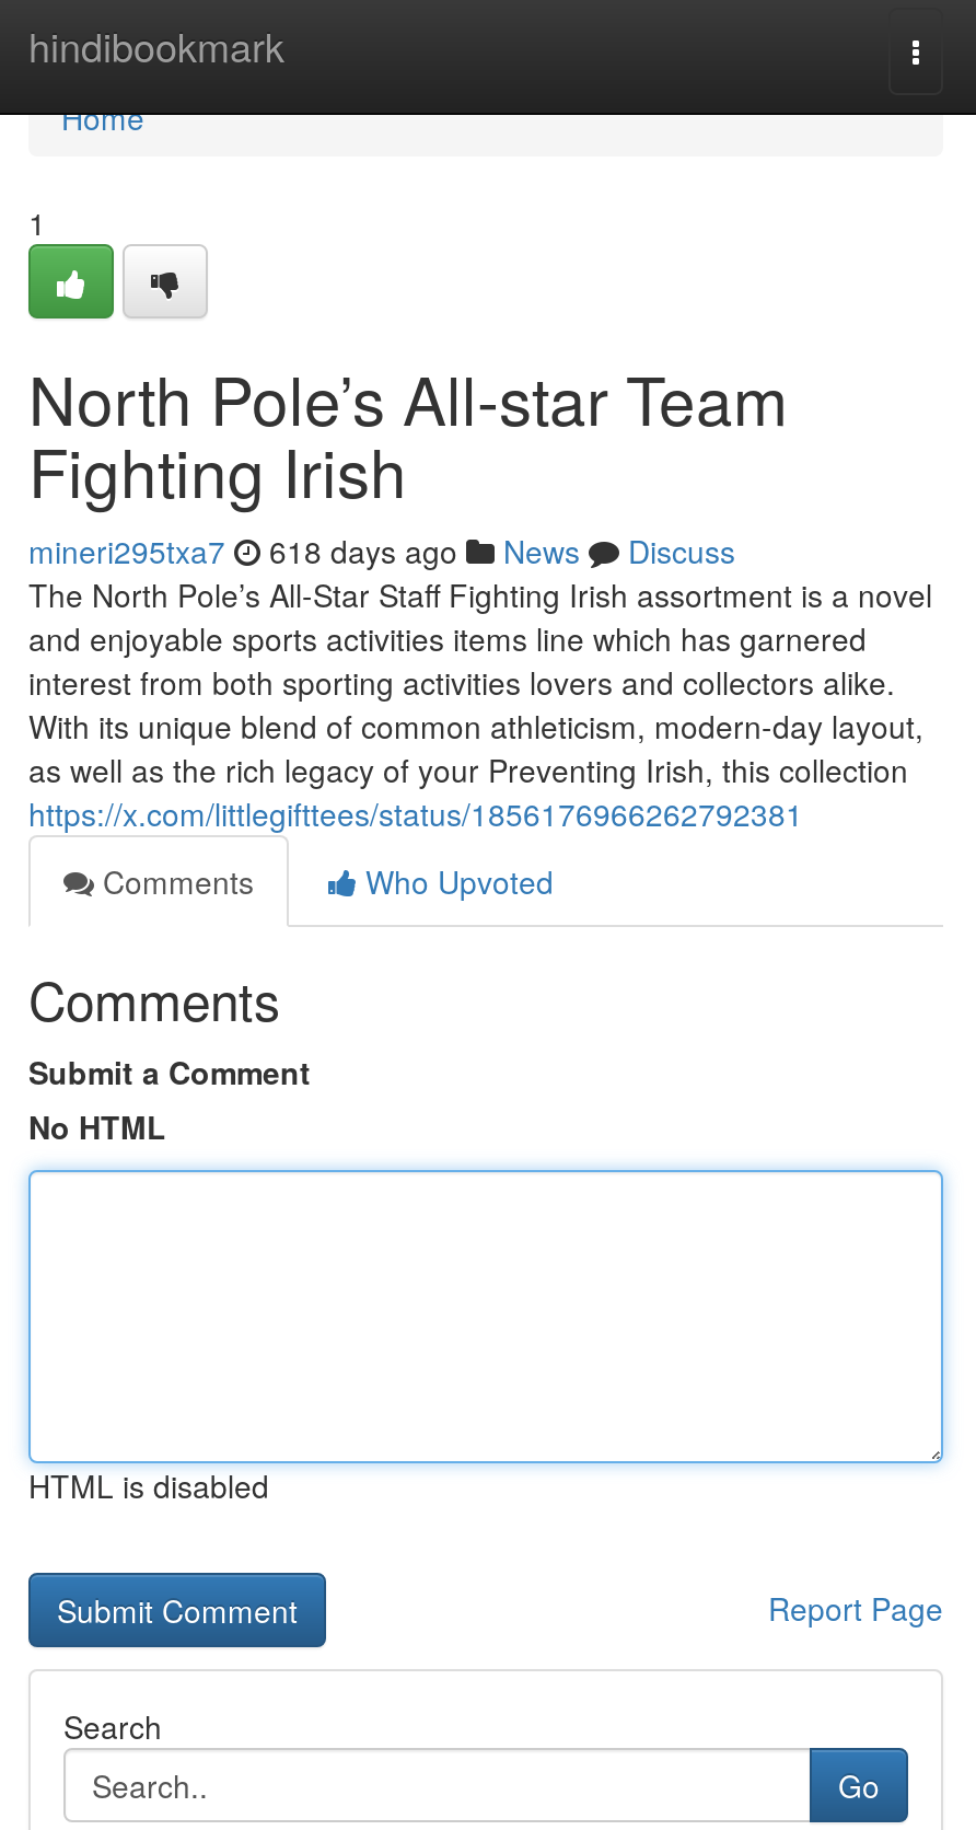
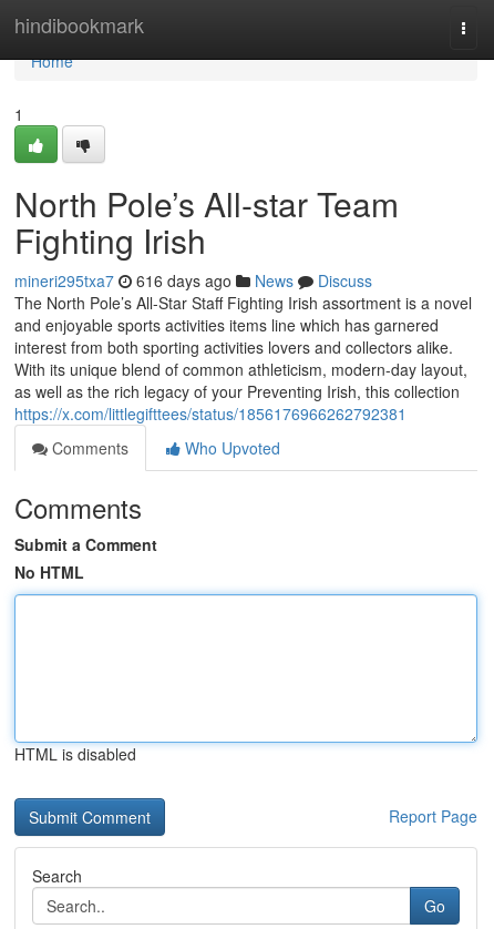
[28,529,735,572] mineri295txa7 618 days ago News Discuss -> [14,269,372,292] mineri295txa7 616 days ago News Discuss

